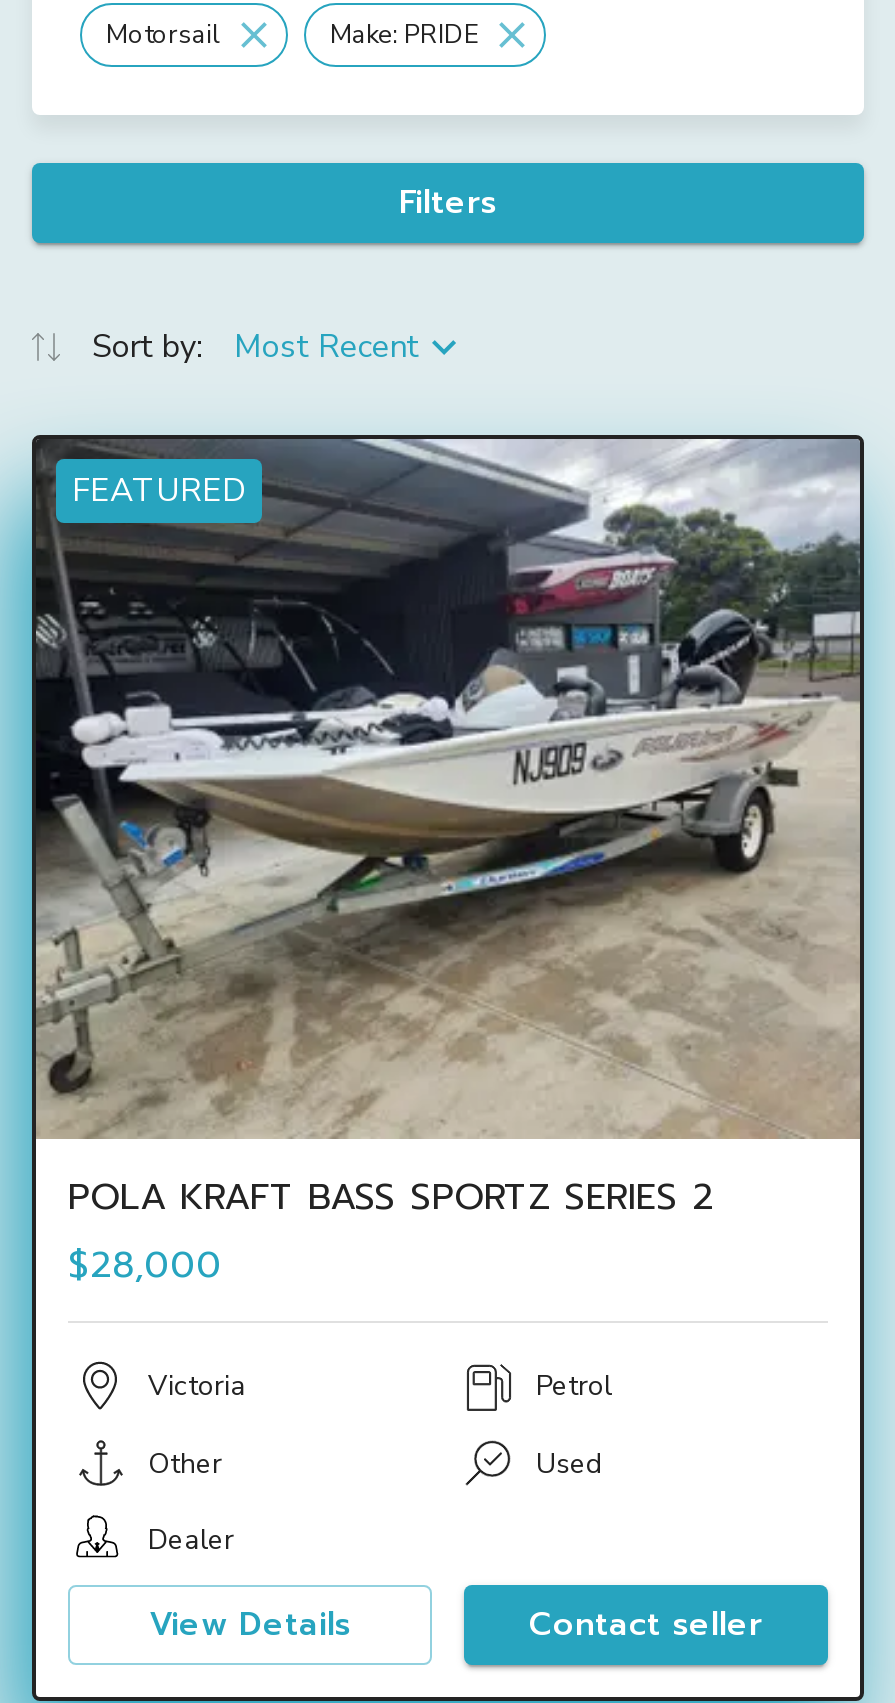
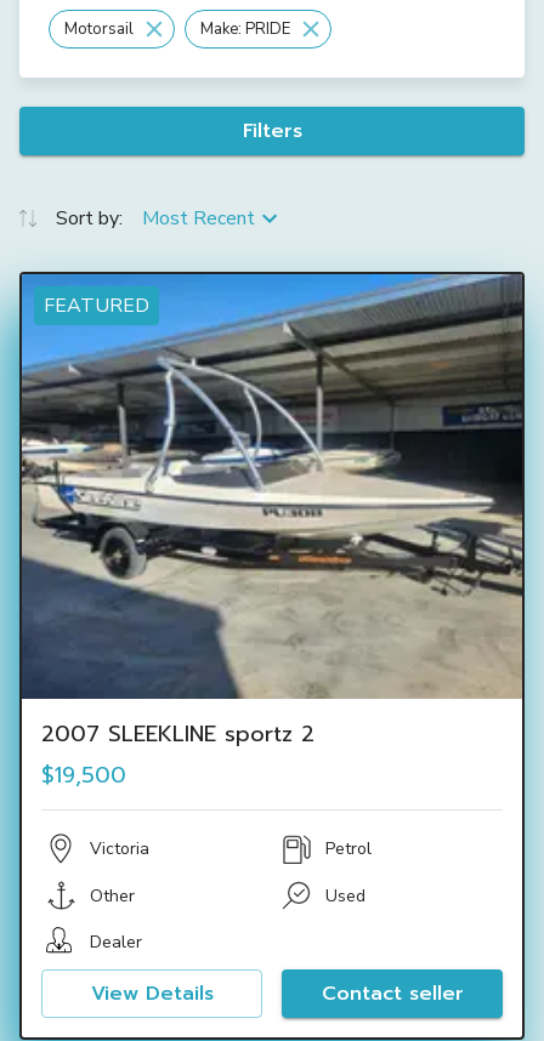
[34,437,860,1293] [image] | POLA KRAFT BASS SPORTZ SERIES 2 | $28,000 -> [21,273,523,792] [image] | 2007 SLEEKLINE sportz 2 | $19,500

